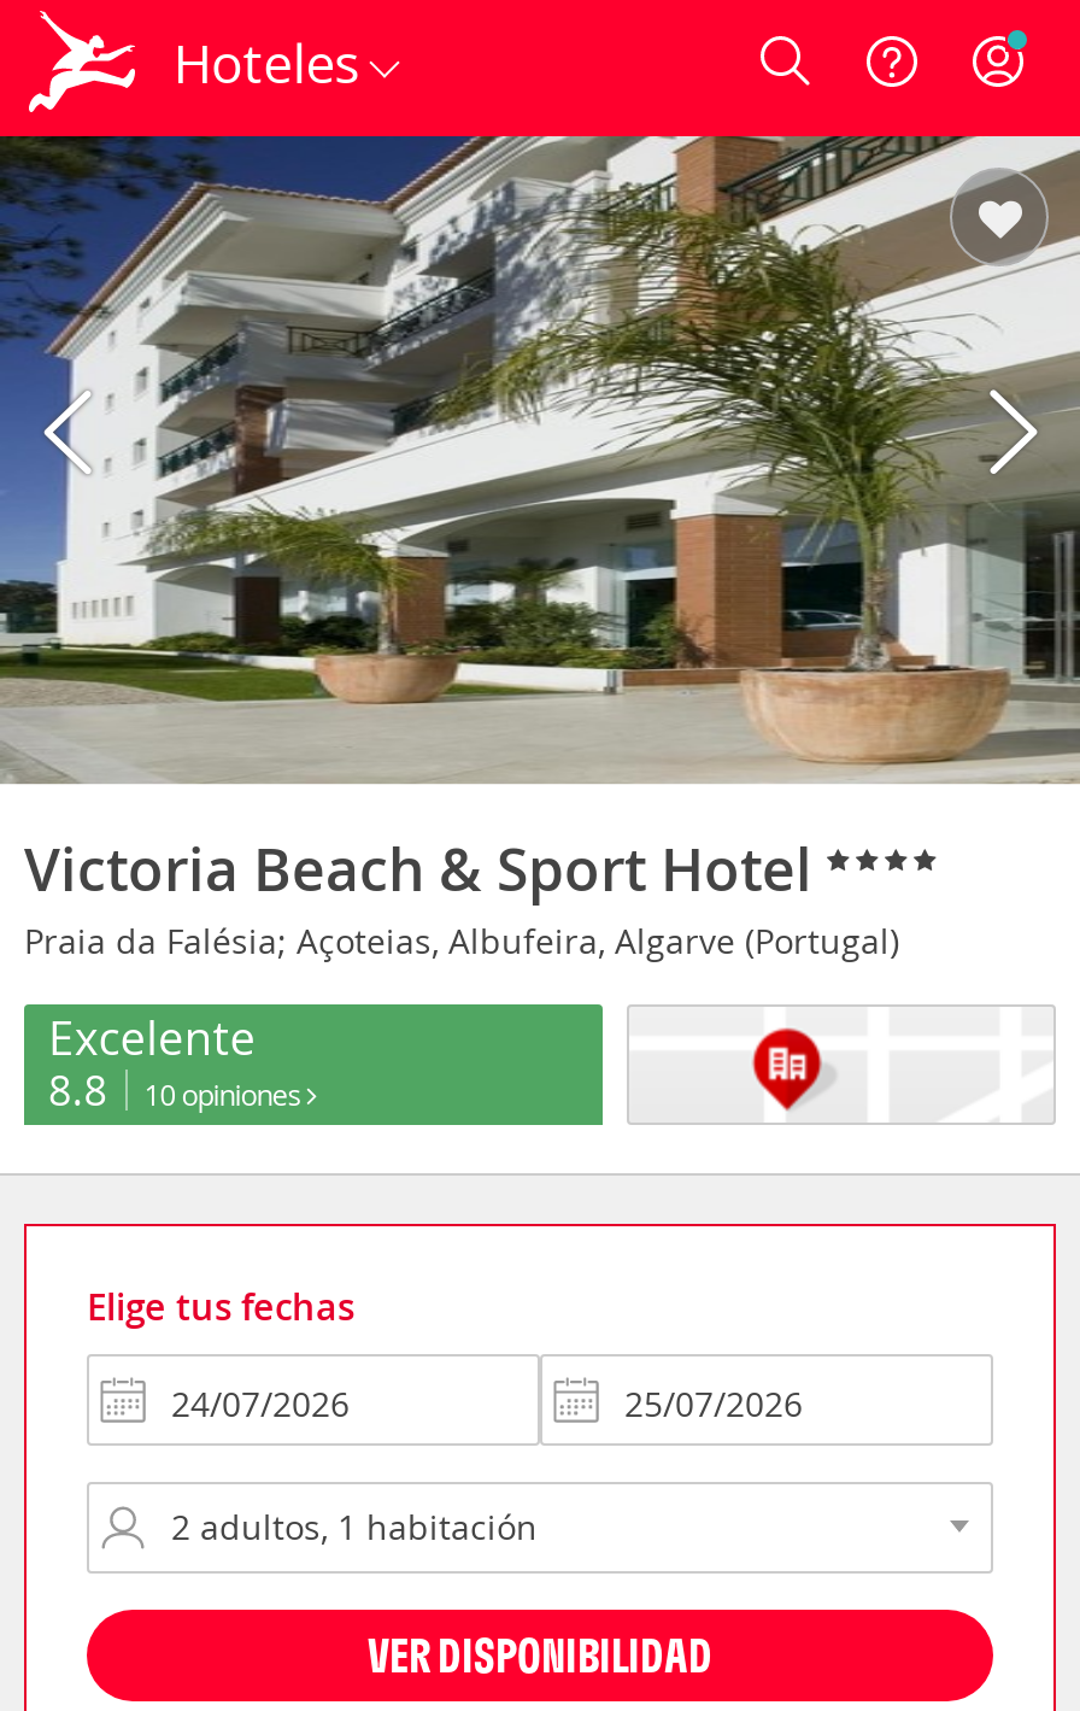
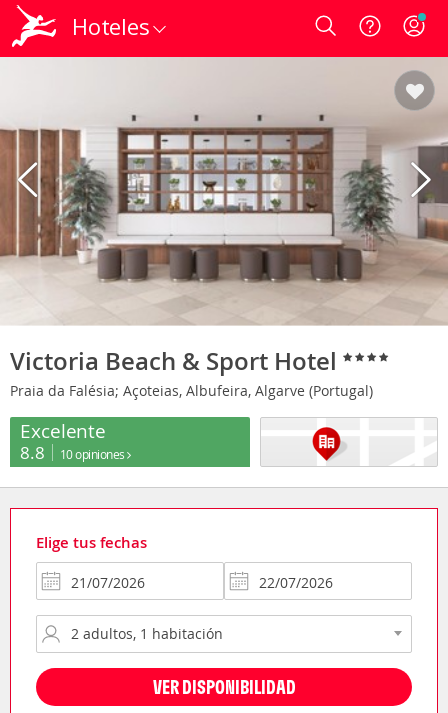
[7,134,1073,785] [image] -> [3,56,445,325] [image]

